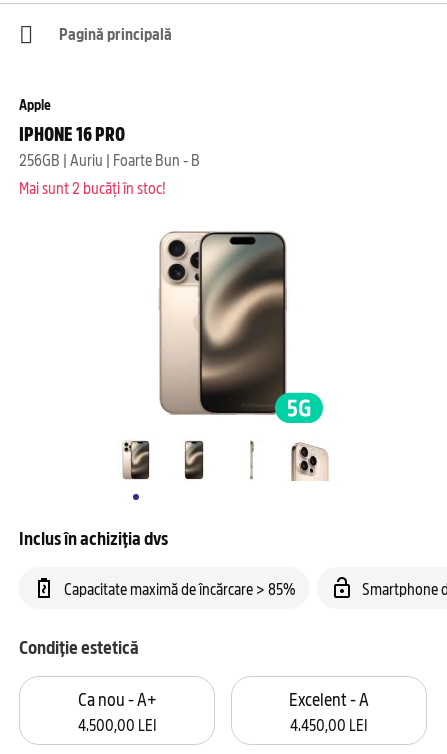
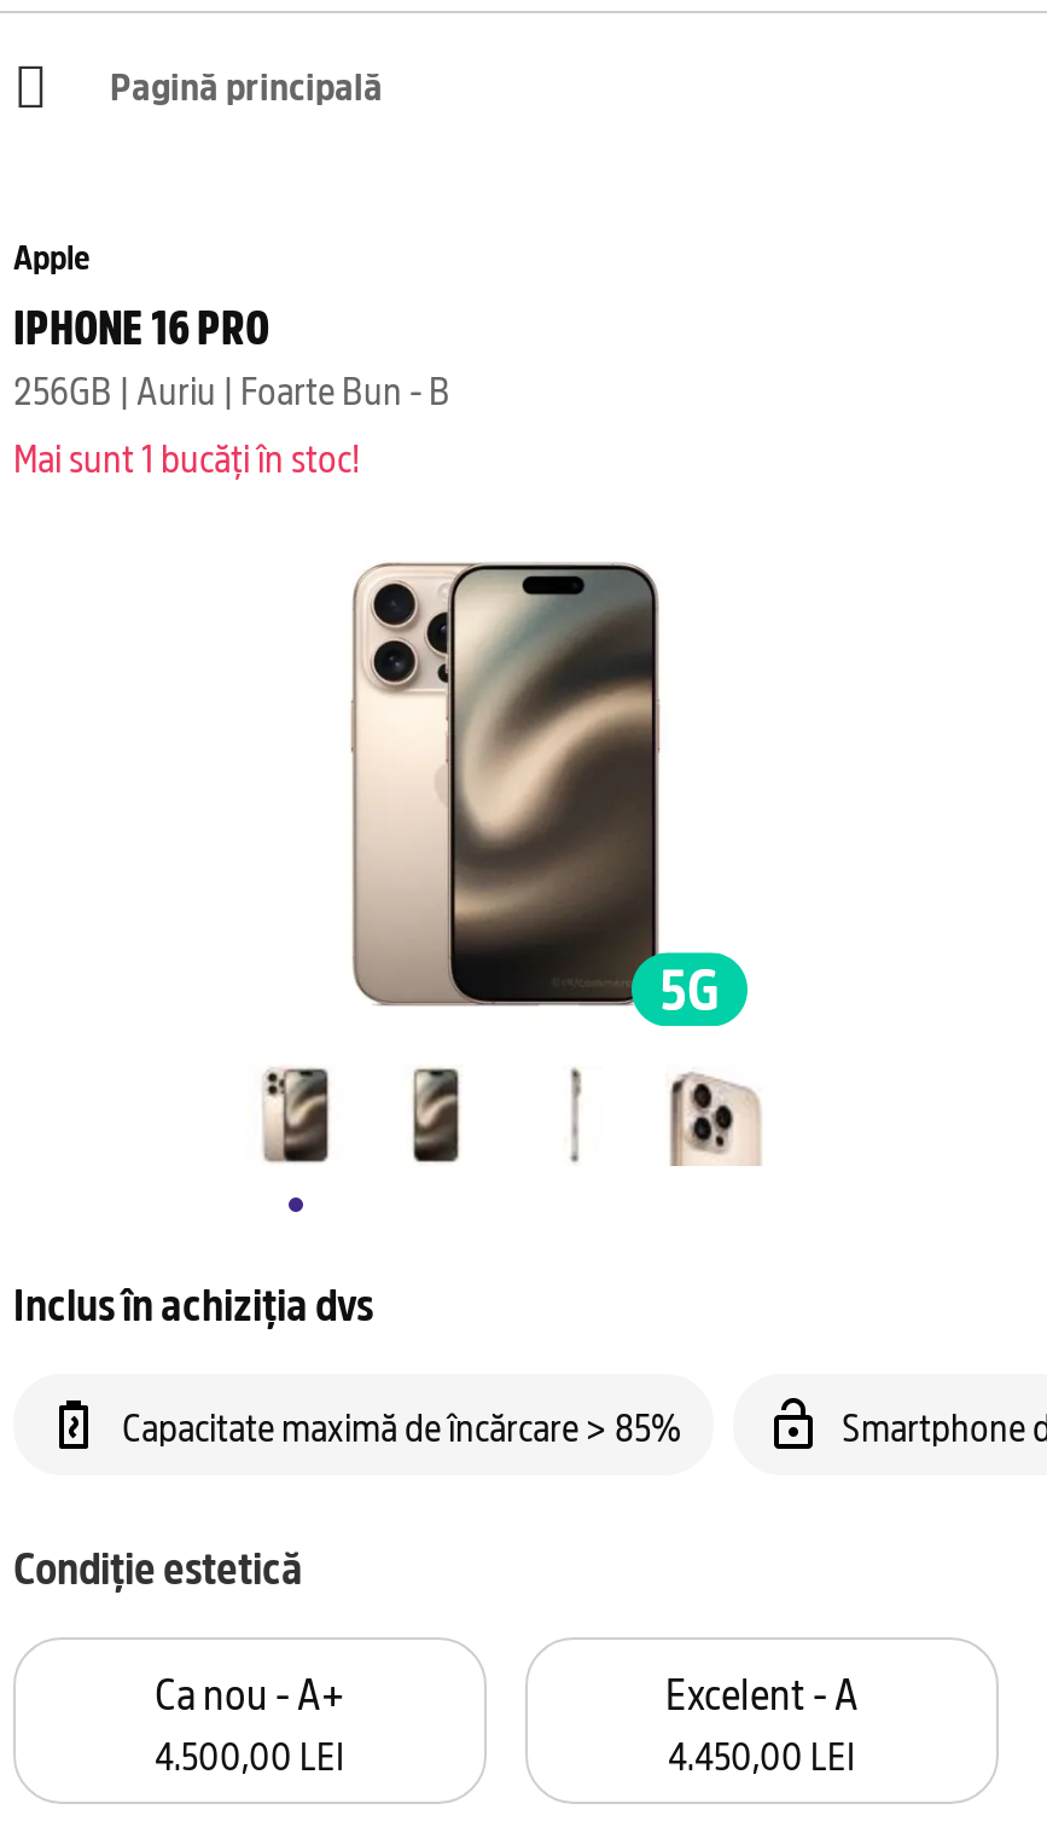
[19,176,166,198] Mai sunt 2 bucăți în stoc! -> [13,429,361,482] Mai sunt 1 bucăți în stoc!

